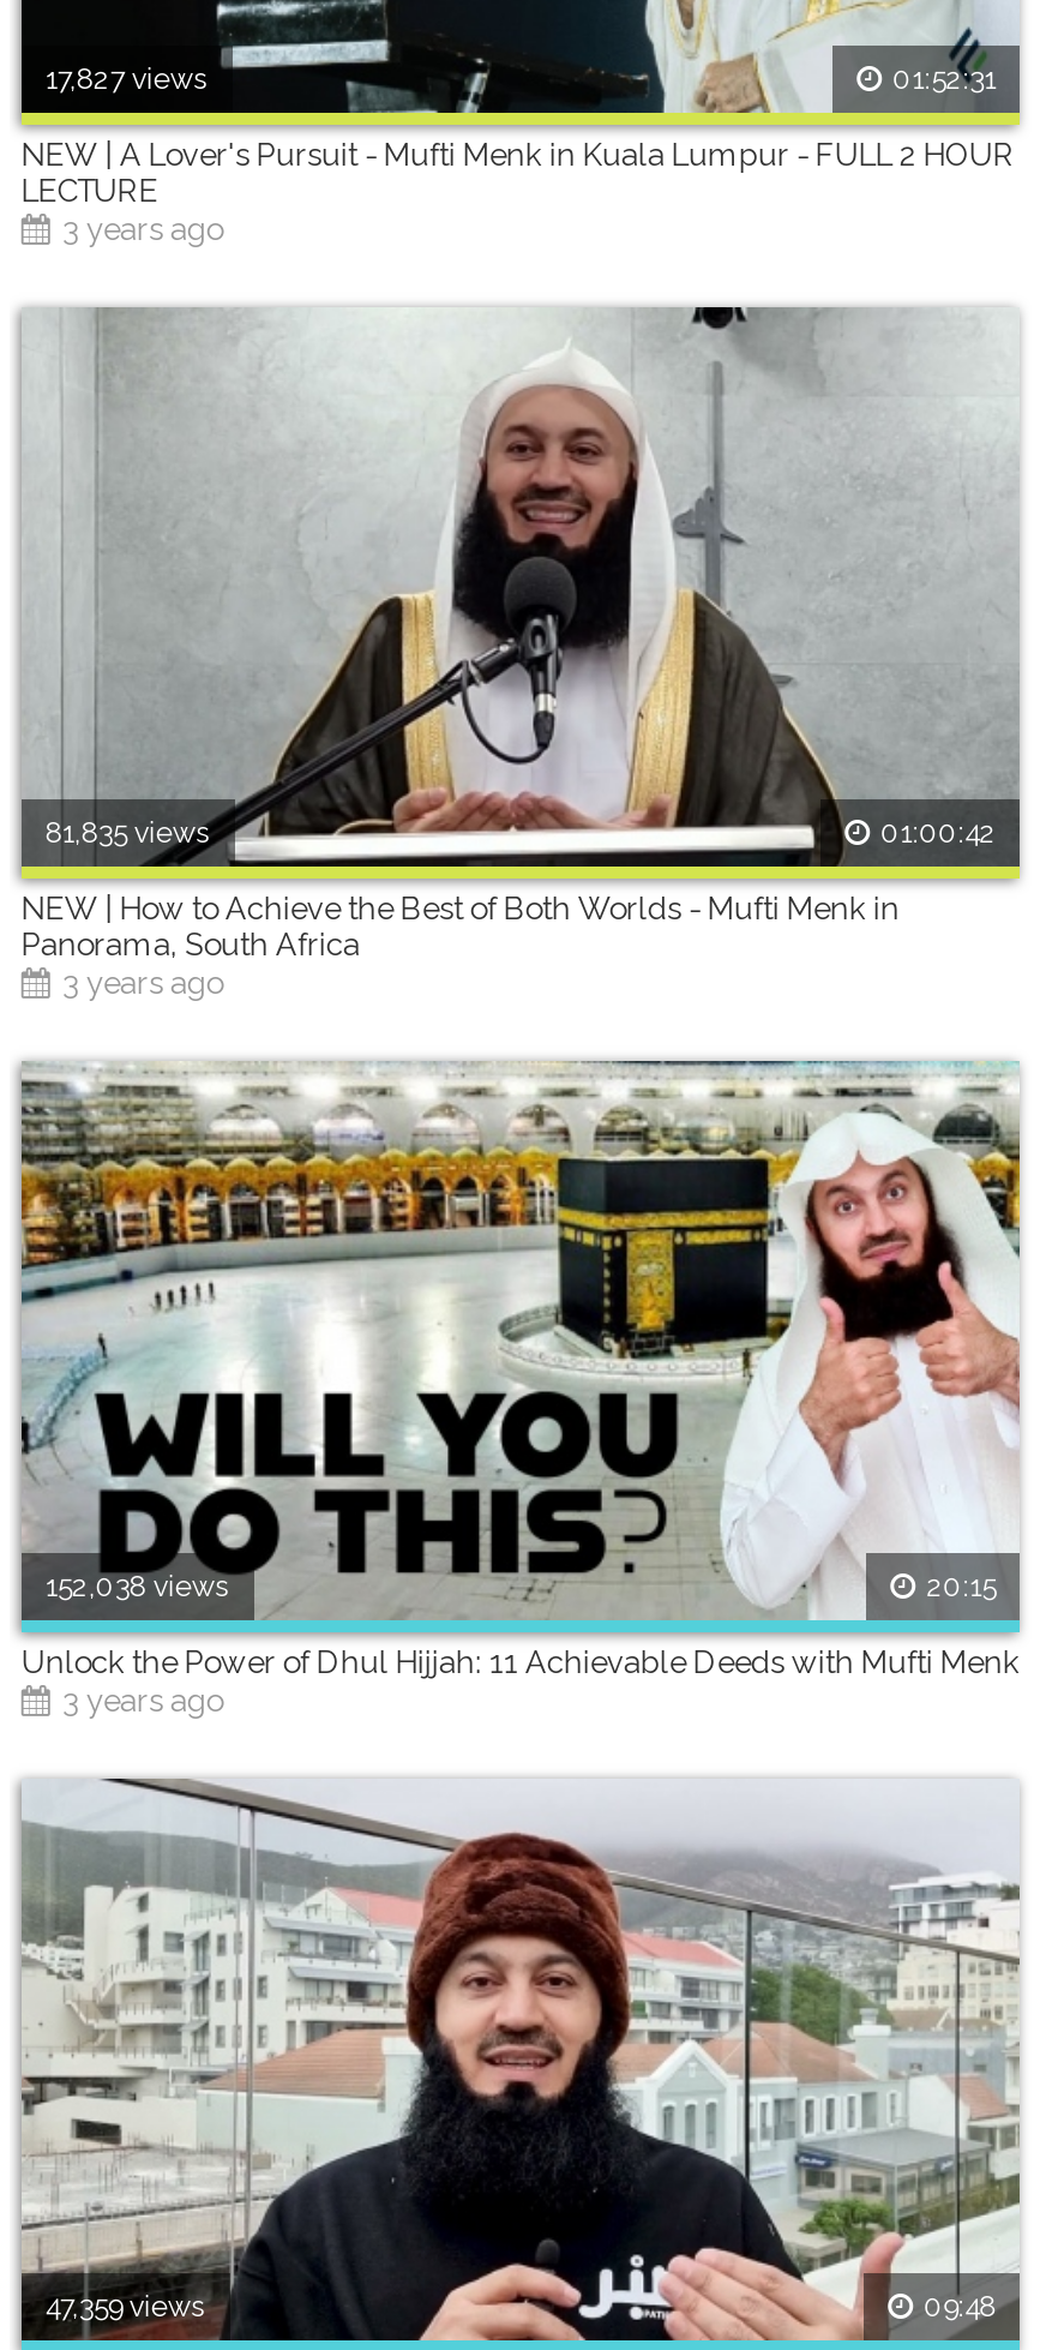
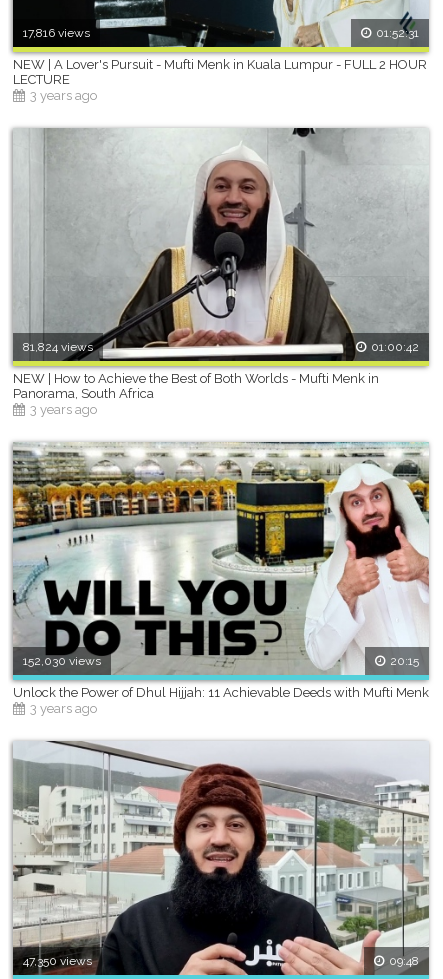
[45,61,208,95] 17,827 views -> [23,26,90,40] 17,816 views
[45,816,211,850] 81,835 views -> [23,340,93,354] 81,824 views
[45,1570,230,1604] 152,038 views -> [23,654,101,668] 152,030 views
[45,2289,206,2323] 47,359 views -> [23,954,92,968] 47,350 views

